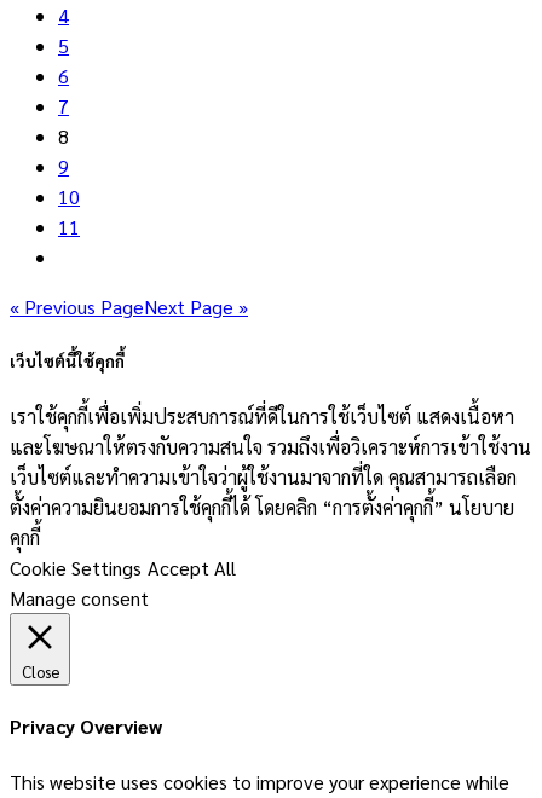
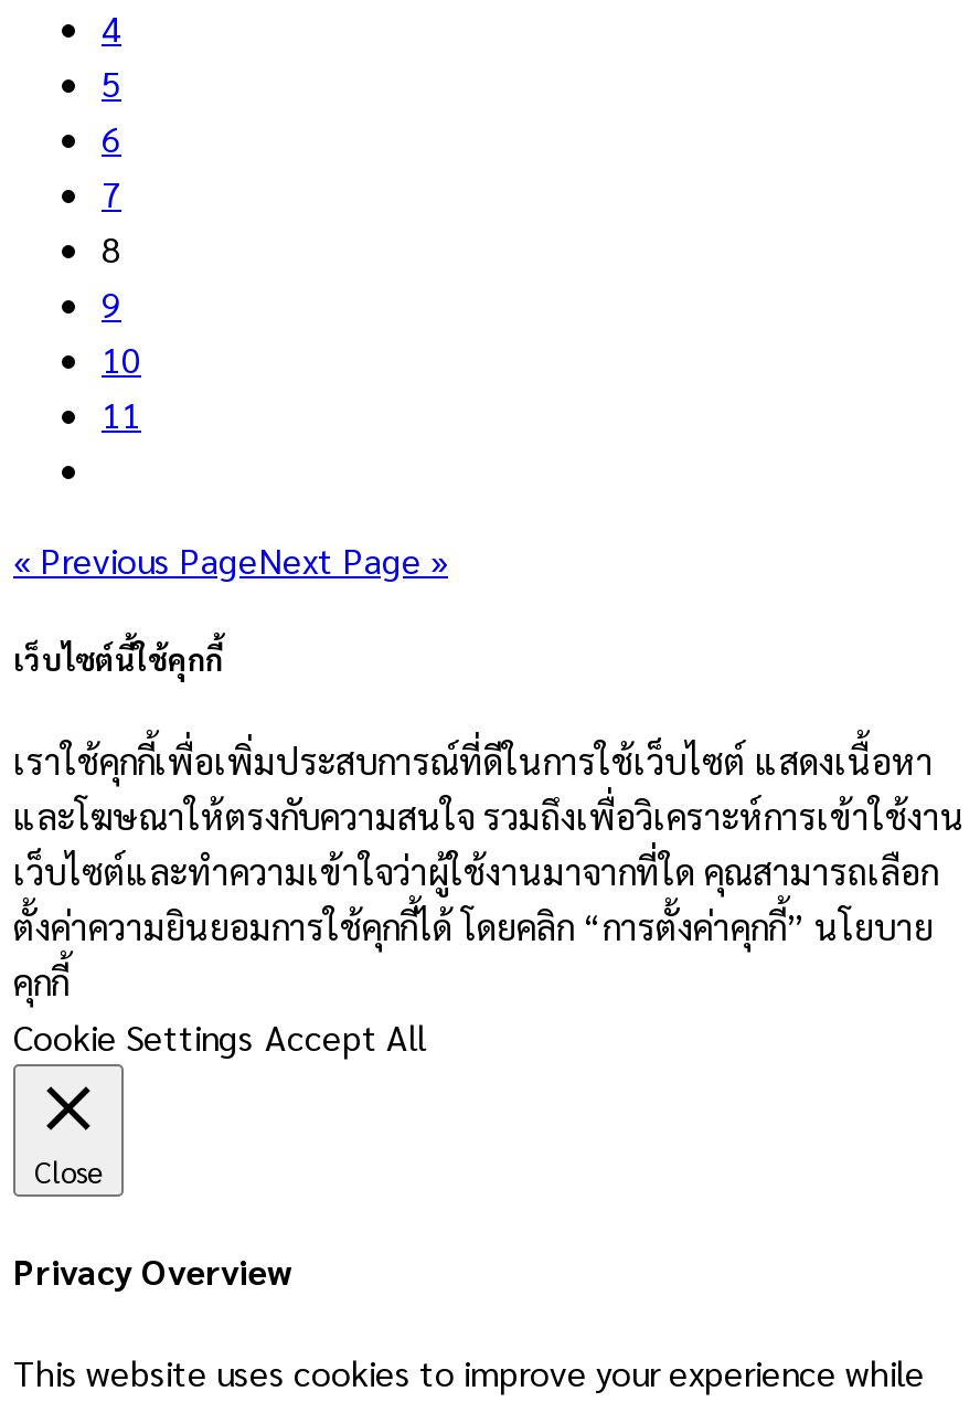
[10,585,149,610] Manage consent -> none

